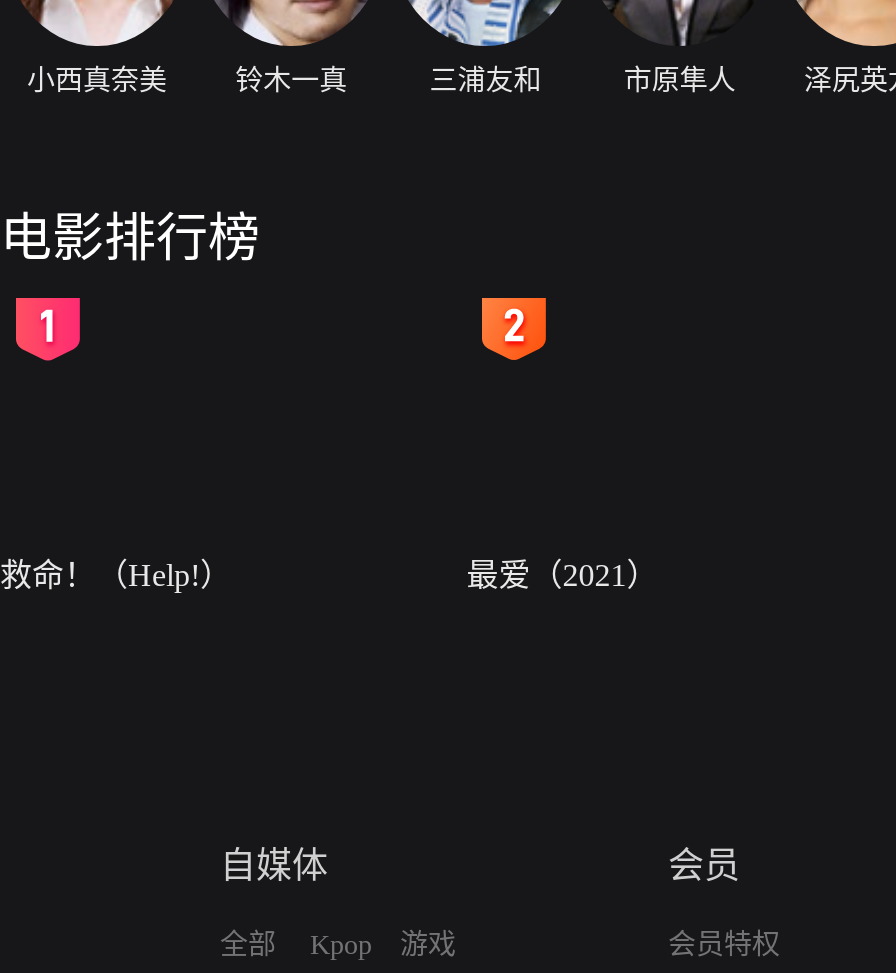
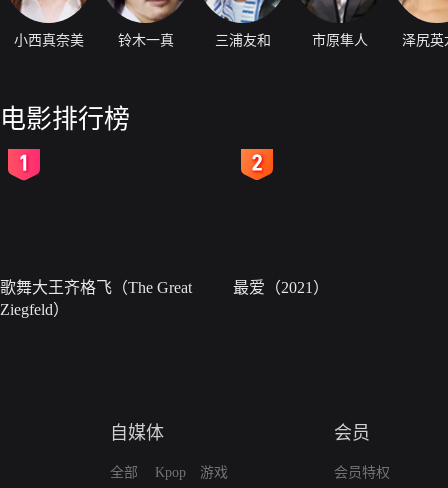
[0,558,232,592] 救命！（Help!） -> [0,279,192,318] 歌舞大王齐格飞（The Great | Ziegfeld）

